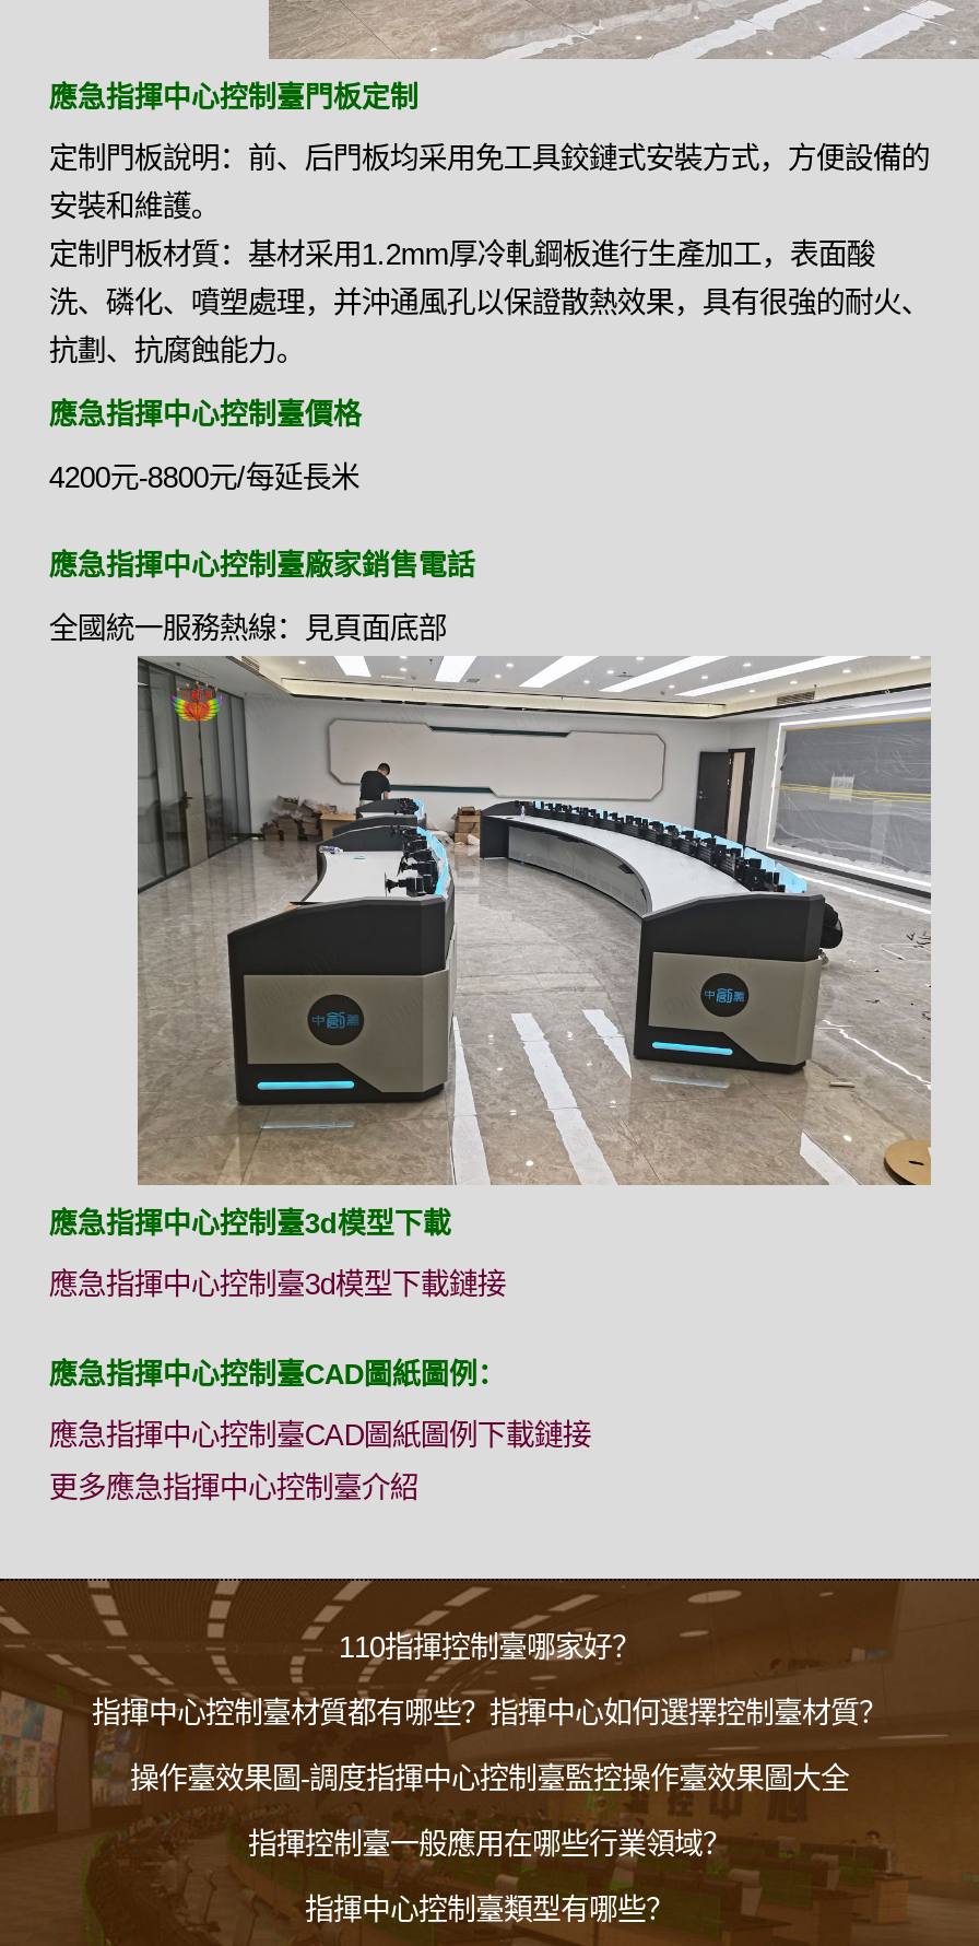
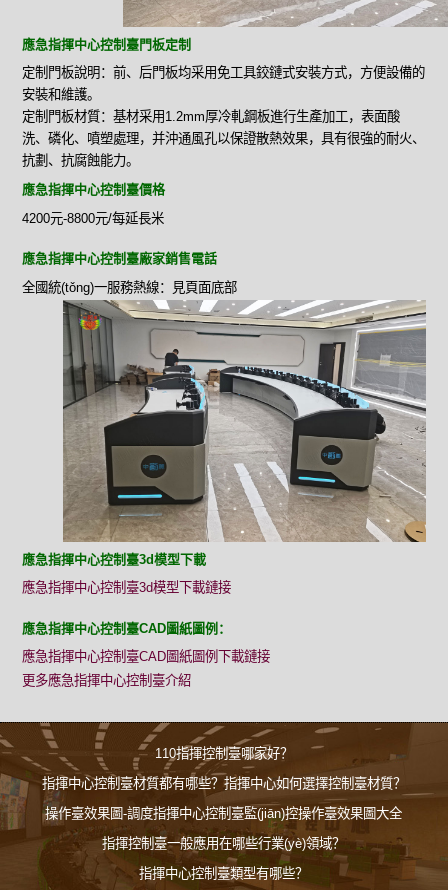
[49,613,447,646] 全國統一服務熱線：見頁面底部 -> [22,280,237,295] 全國統(tǒng)一服務熱線：見頁面底部
[130,1763,849,1796] 操作臺效果圖-調度指揮中心控制臺監控操作臺效果圖大全 -> [45,806,402,821] 操作臺效果圖-調度指揮中心控制臺監(jiān)控操作臺效果圖大全
[248,1829,731,1861] 指揮控制臺一般應用在哪些行業領域？ -> [102,836,345,851] 指揮控制臺一般應用在哪些行業(yè)領域？

